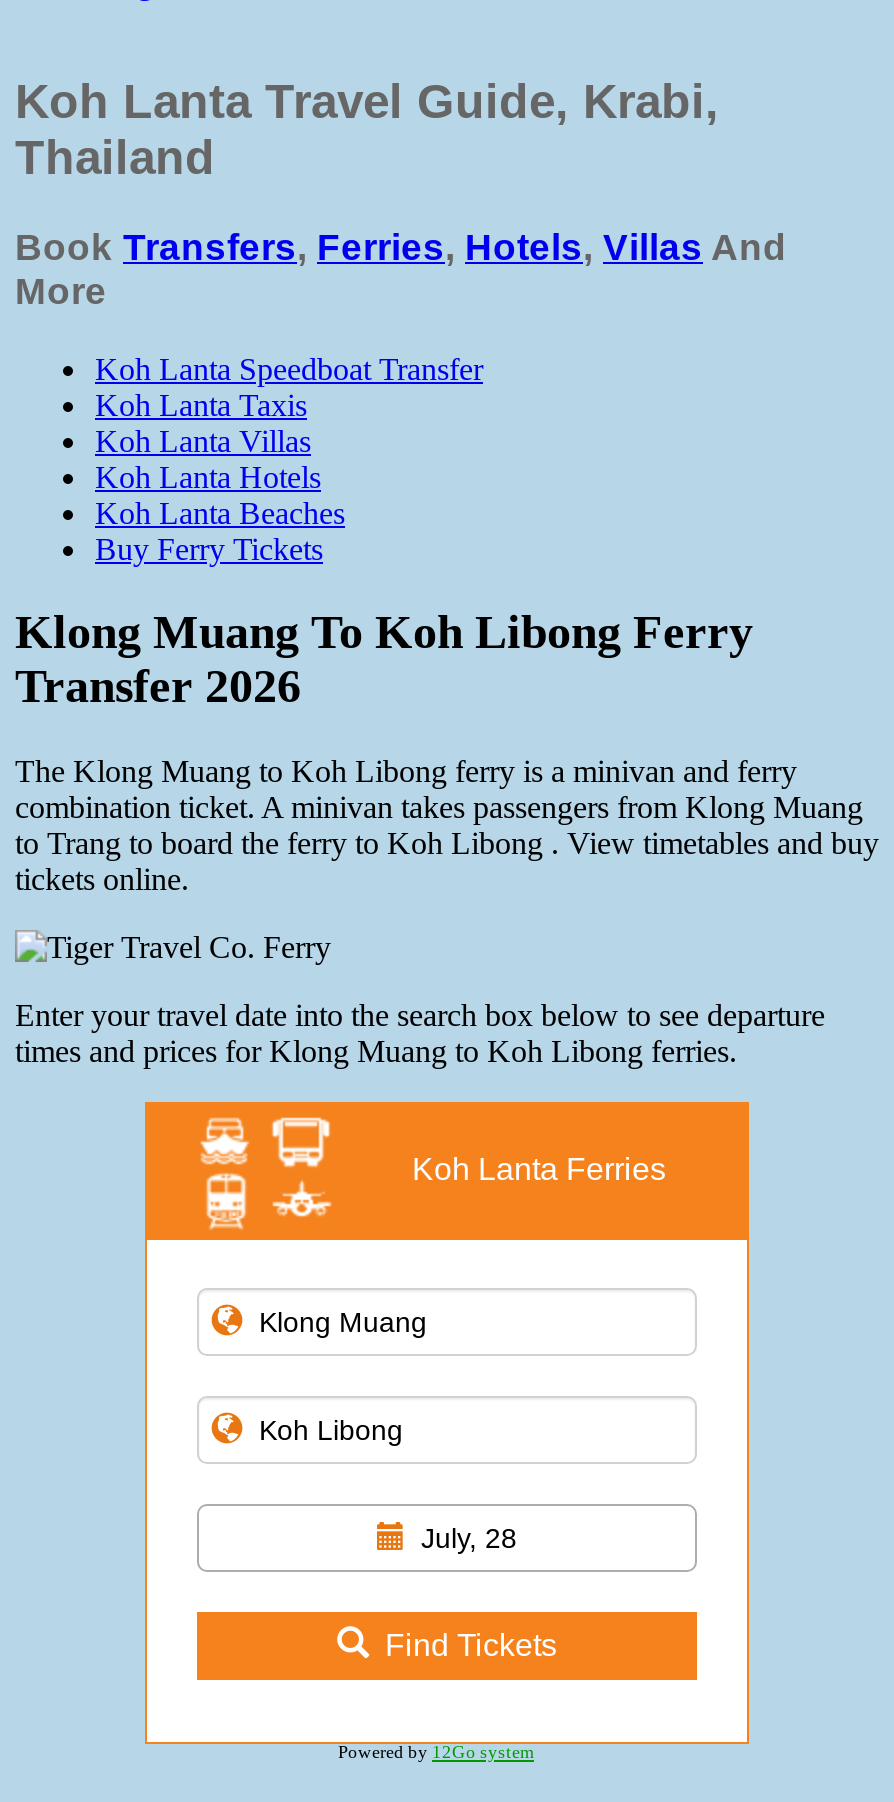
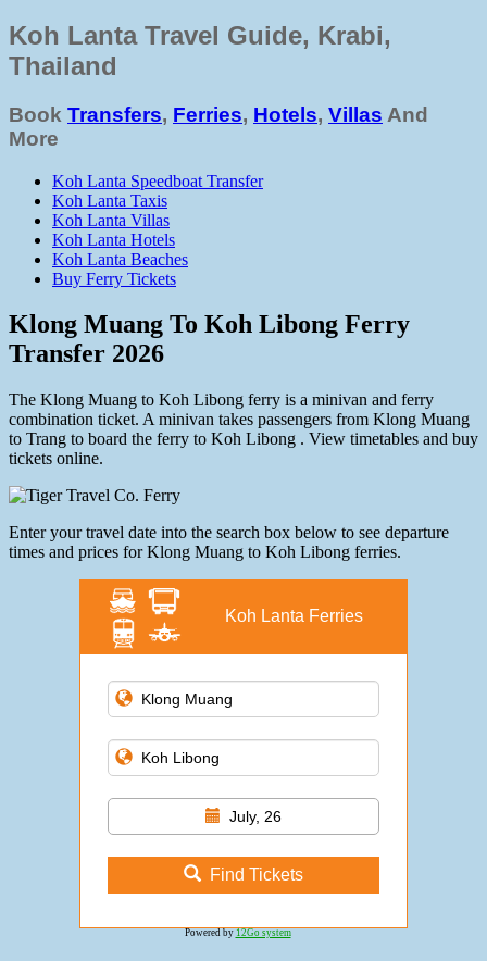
[421,1523,517,1555] July, 28 -> [229,808,282,825] July, 26

